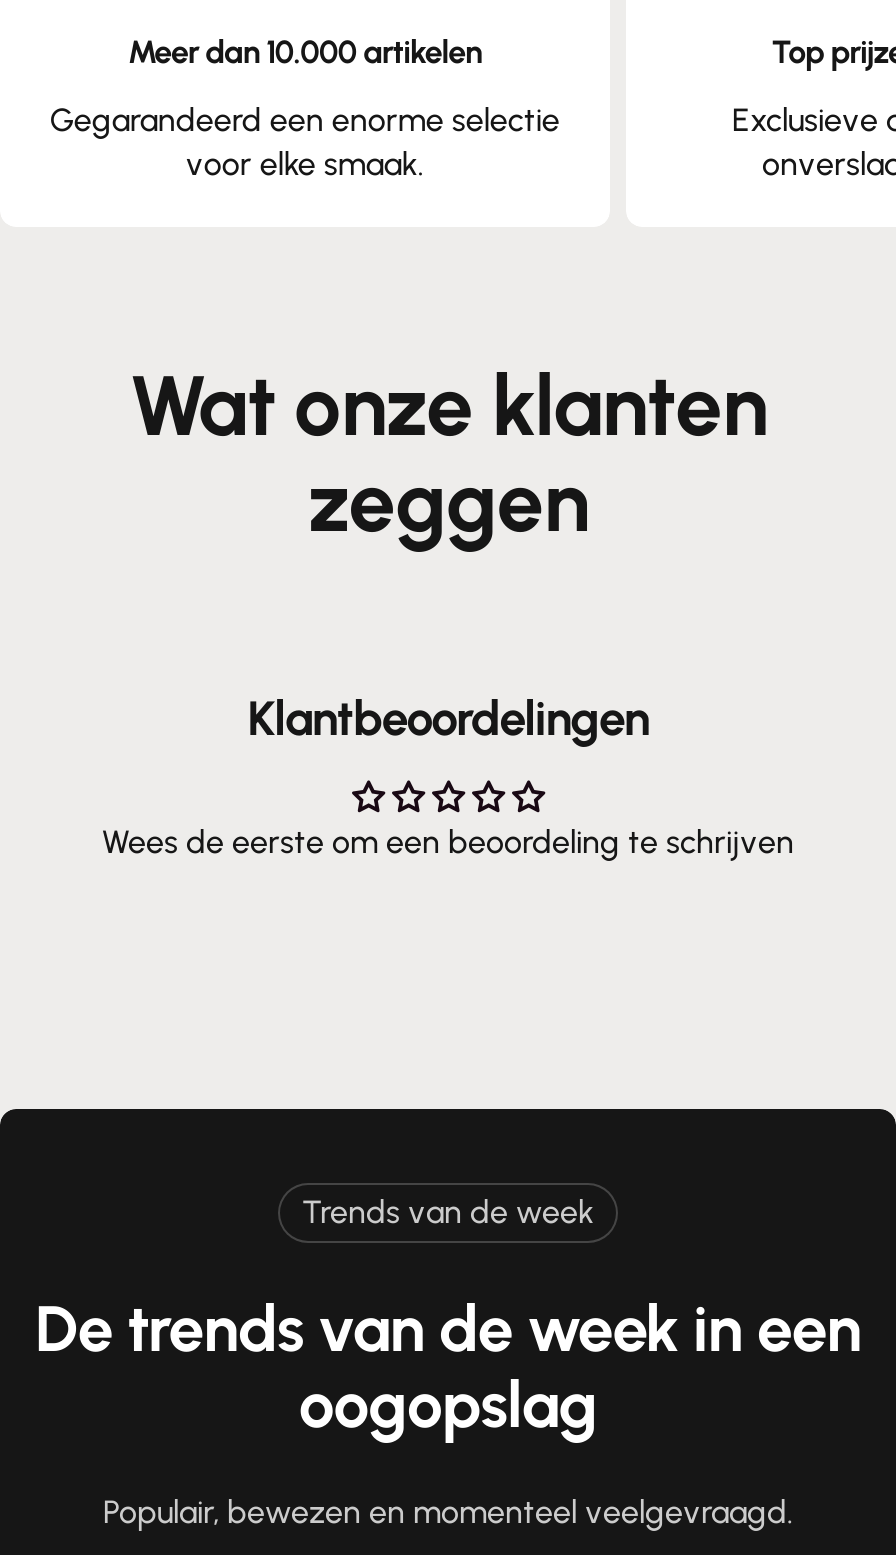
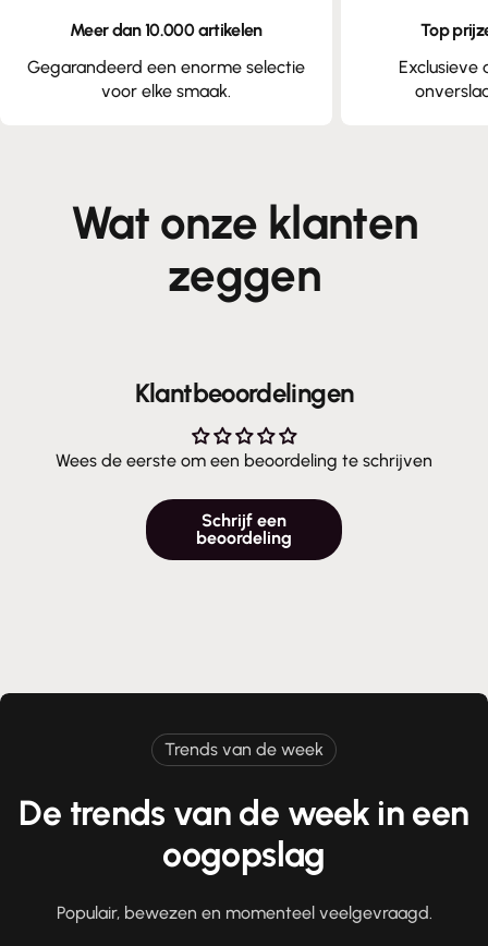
none -> [196,510,292,549] Schrijf een | beoordeling

